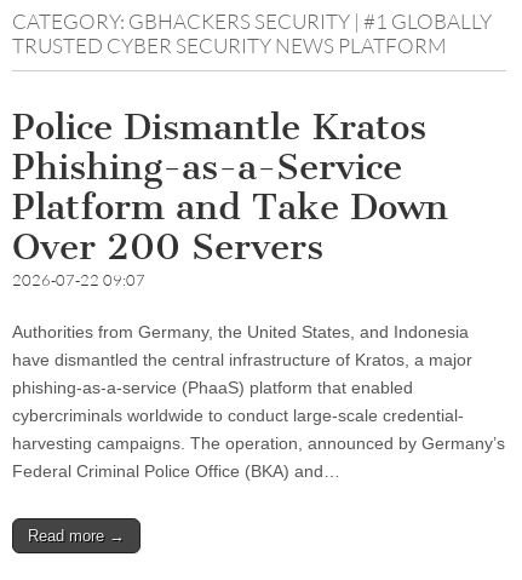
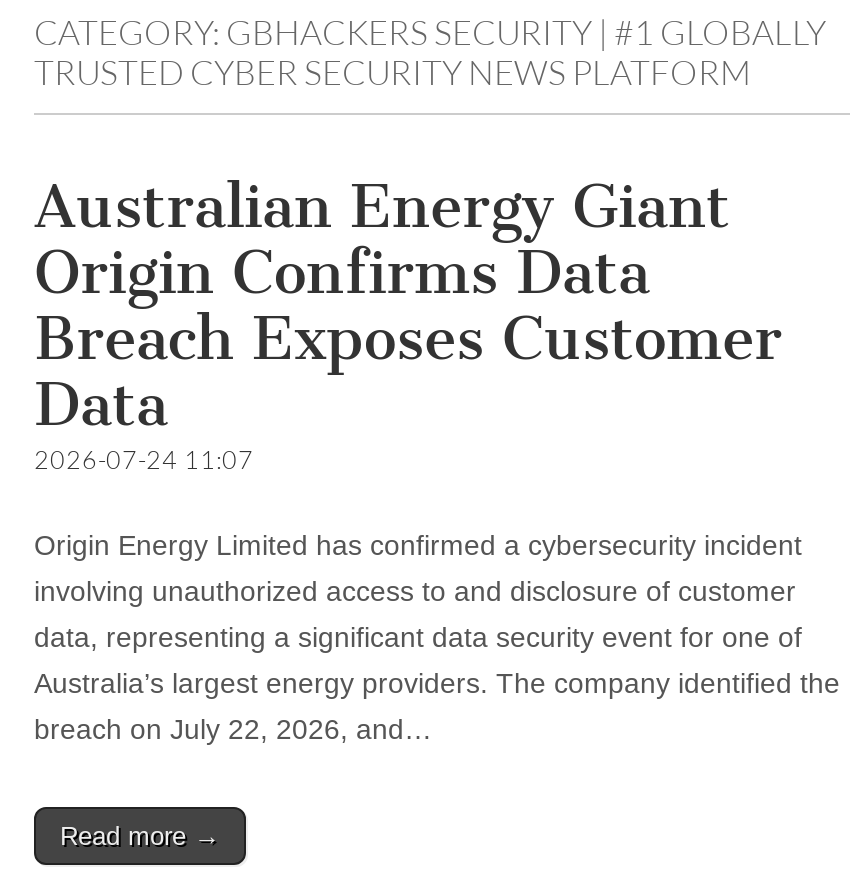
[12,105,448,289] Police Dismantle Kratos | Phishing-as-a-Service | Platform and Take Down | Over 200 Servers | 2026-07-22 09:07 -> [34,171,782,475] Australian Energy Giant | Origin Confirms Data | Breach Exposes Customer | Data | 2026-07-24 11:07
[12,322,505,481] Authorities from Germany, the United States, and Indonesia | have dismantled the central infrastructure of Kratos, a major | phishing-as-a-service (PhaaS) platform that enabled | cybercriminals worldwide to conduct large-scale credential- | harvesting campaigns. The operation, announced by Germany’s | Federal Criminal Police Office (BKA) and… -> [34,529,840,745] Origin Energy Limited has confirmed a cybersecurity incident | involving unauthorized access to and disclosure of customer | data, representing a significant data security event for one of | Australia’s largest energy providers. The company identified the | breach on July 22, 2026, and…

